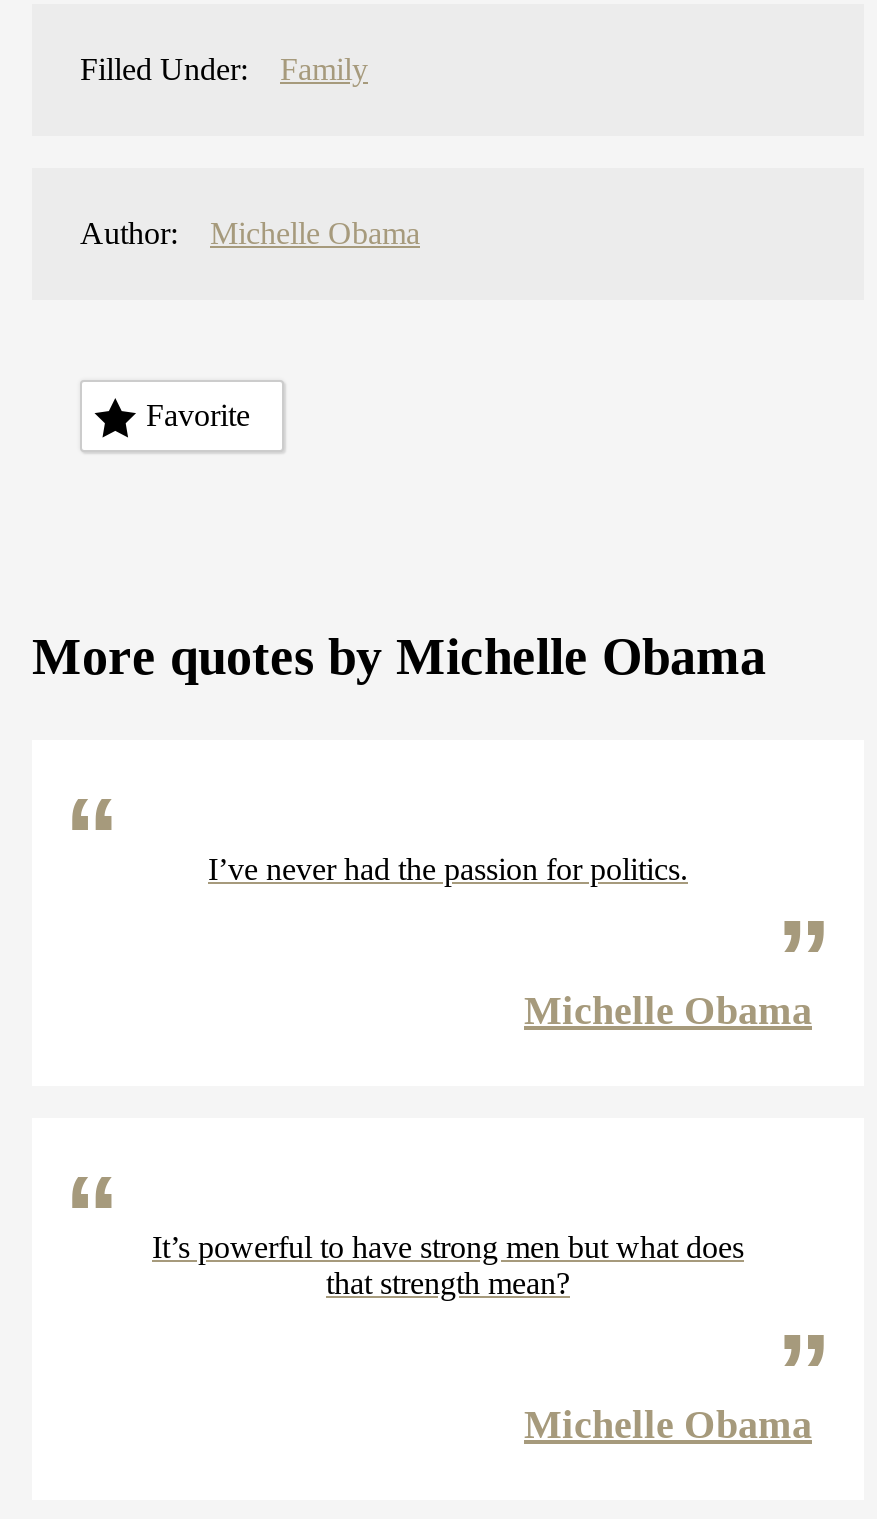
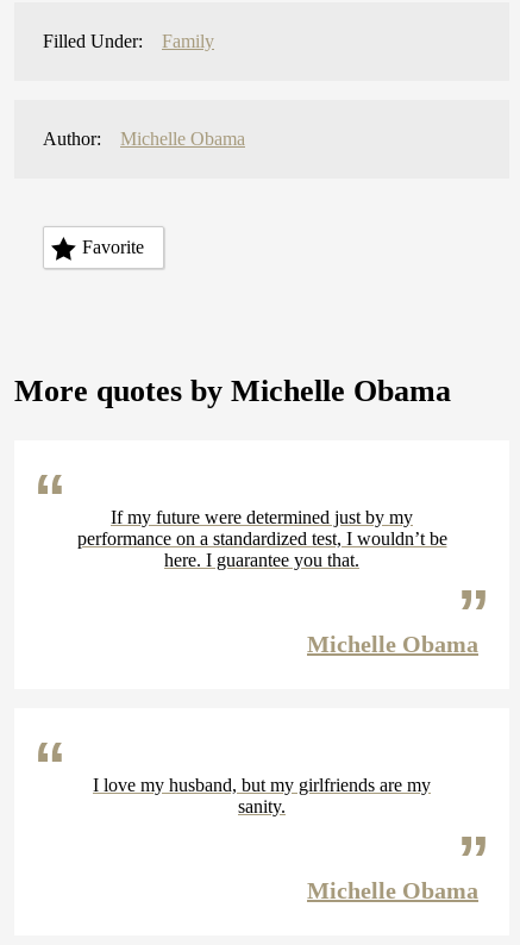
[208,852,688,886] I’ve never had the passion for politics. -> [77,507,447,570] If my future were determined just by my | performance on a standardized test, I wouldn’t be | here. I guarantee you that.
[152,1230,744,1300] It’s powerful to have strong men but what does | that strength mean? -> [93,775,431,816] I love my husband, but my girlfriends are my | sanity.

